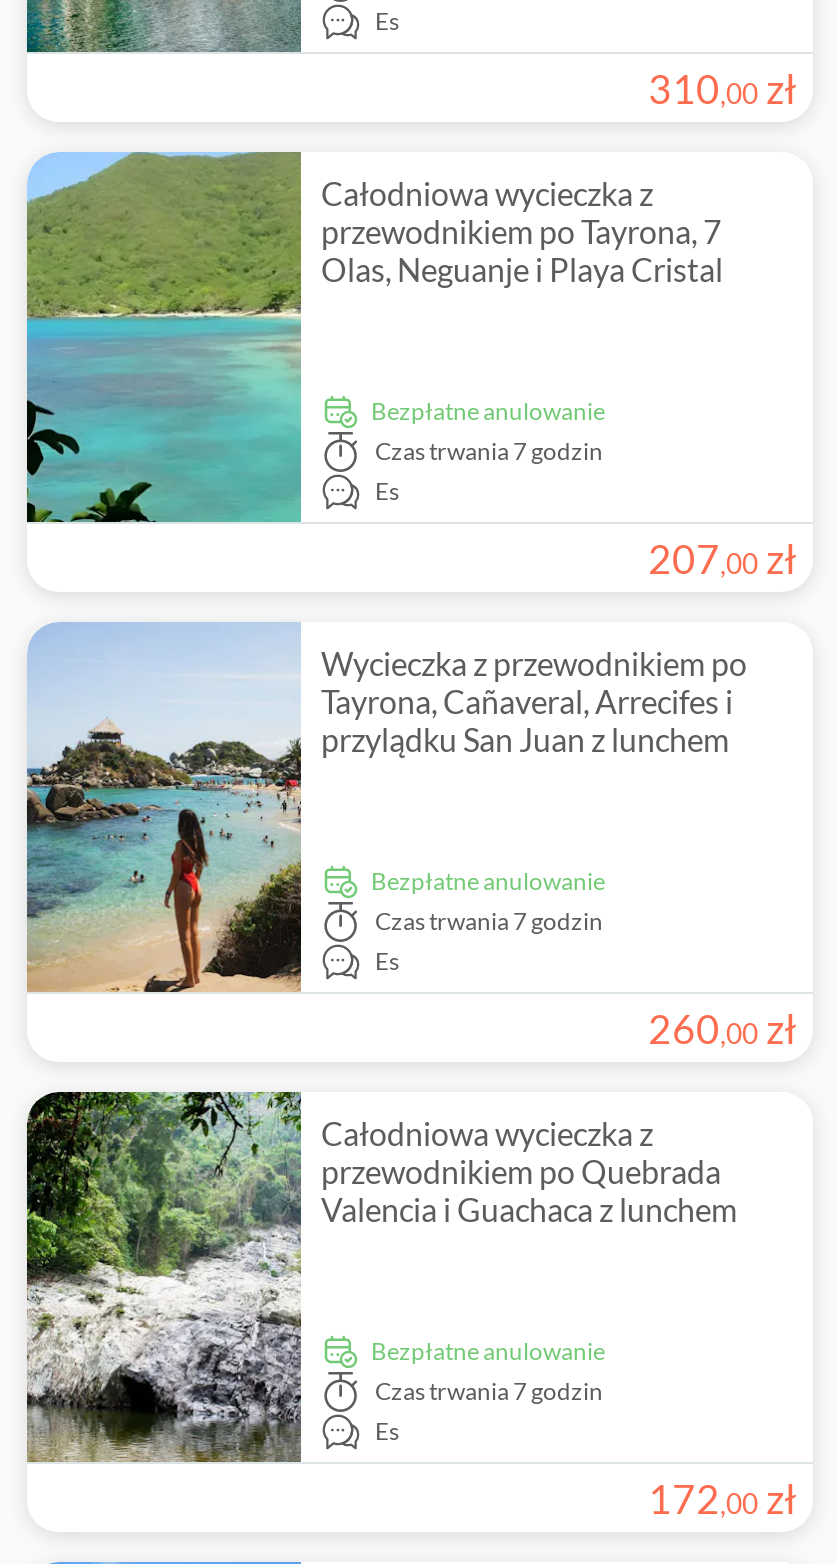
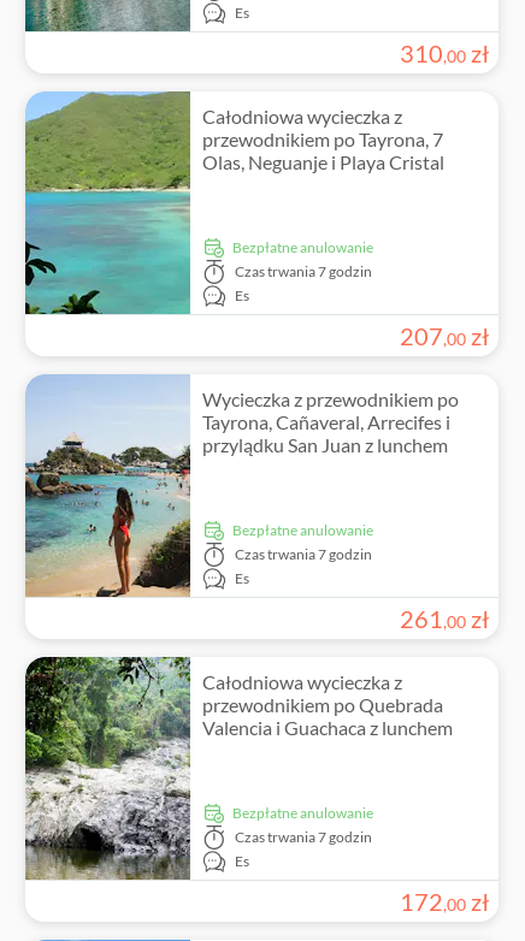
[648,1003,796,1051] 260, 00 zł -> [399,603,488,632] 261, 00 zł

